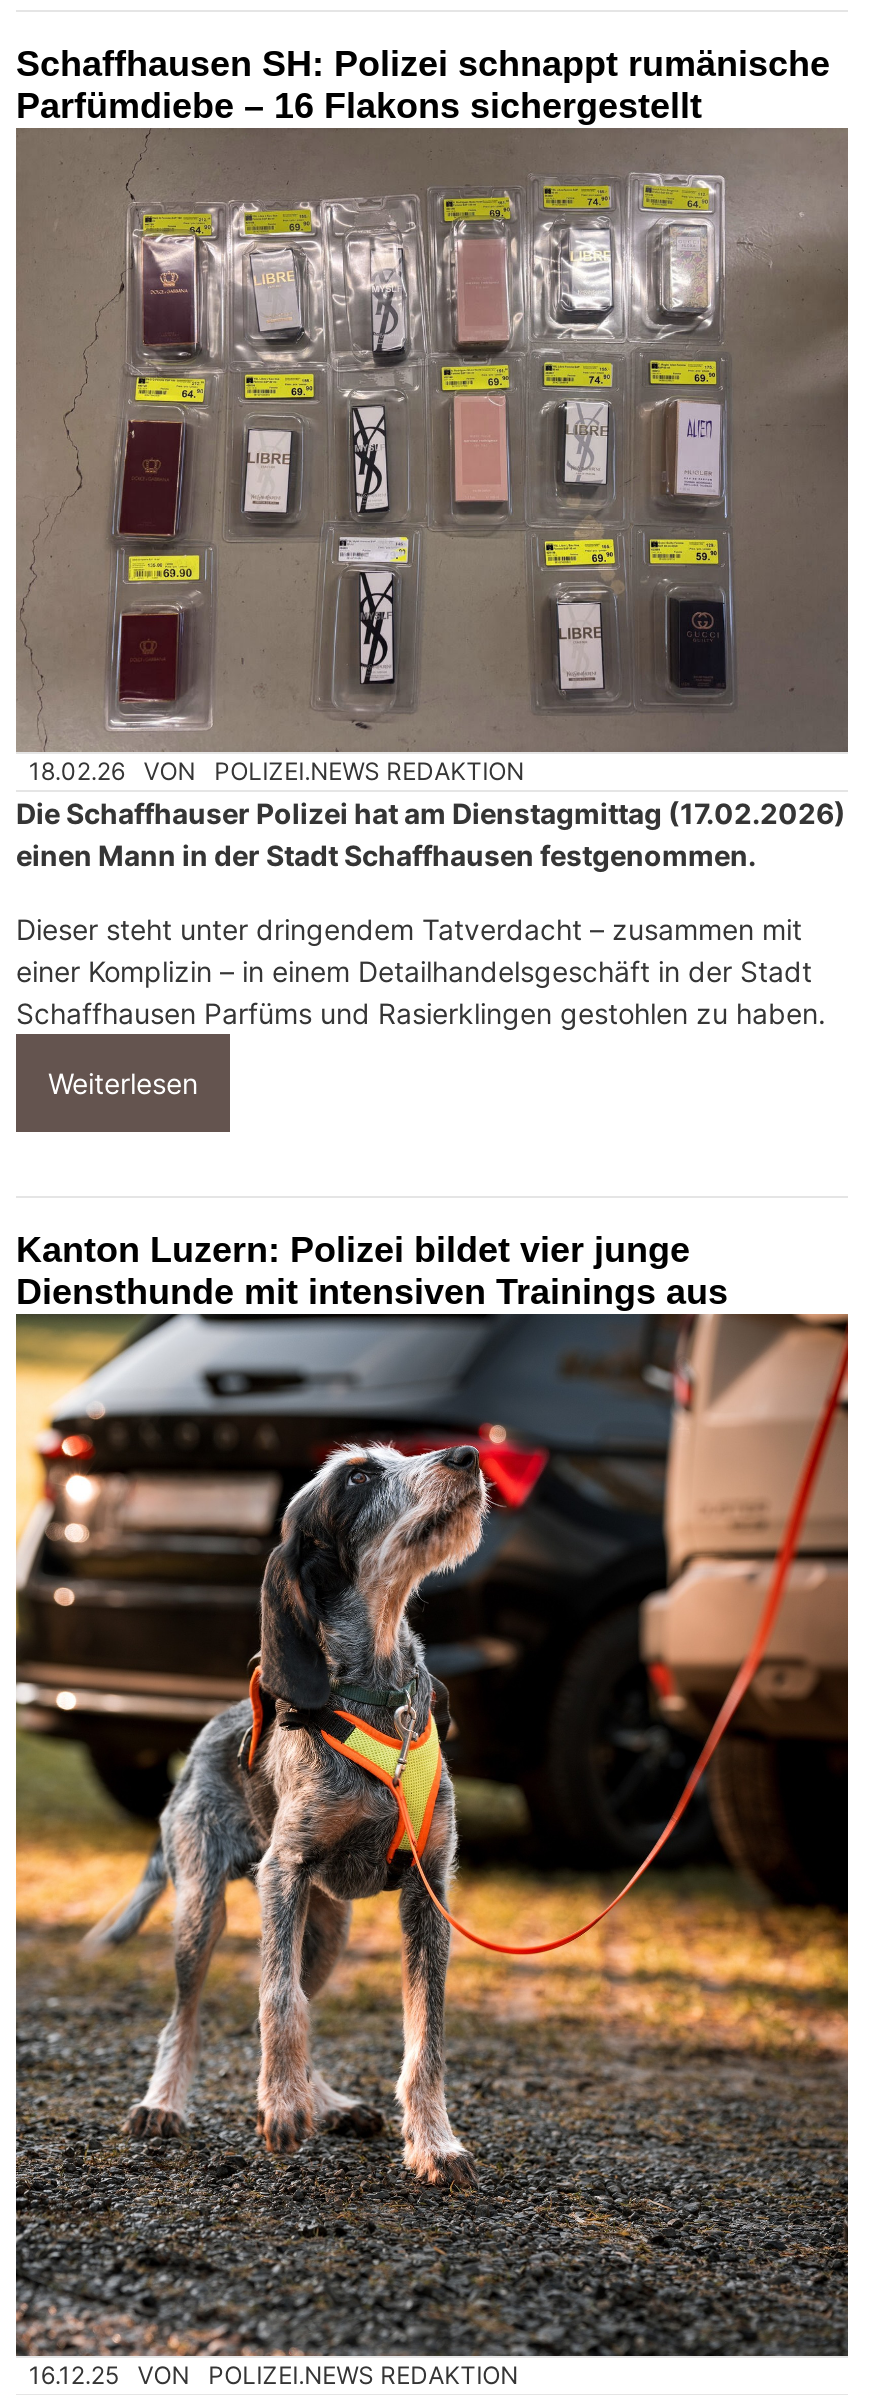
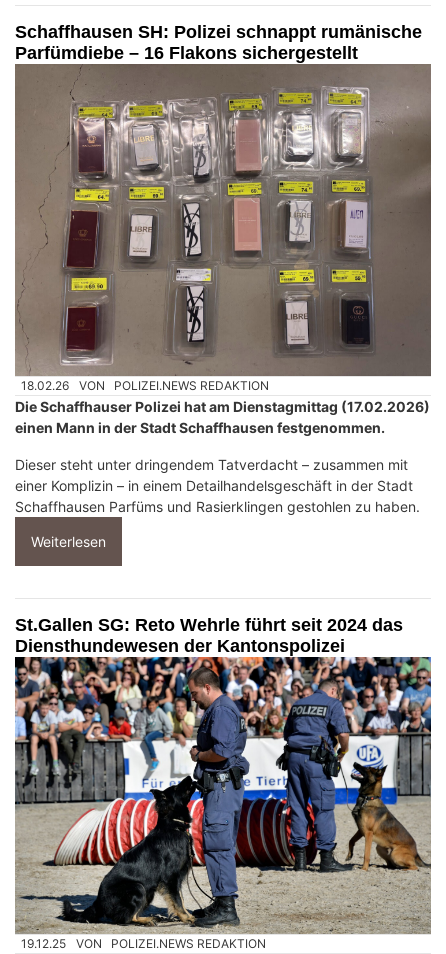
[16,1230,728,1312] Kanton Luzern: Polizei bildet vier junge | Diensthunde mit intensiven Trainings aus -> [15,615,403,656] St.Gallen SG: Reto Wehrle führt seit 2024 das | Diensthundewesen der Kantonspolizei
[14,1314,850,2389] [image] | 16.12.25 VON POLIZEI.NEWS REDAKTION -> [14,656,432,951] [image] | 19.12.25 VON POLIZEI.NEWS REDAKTION

